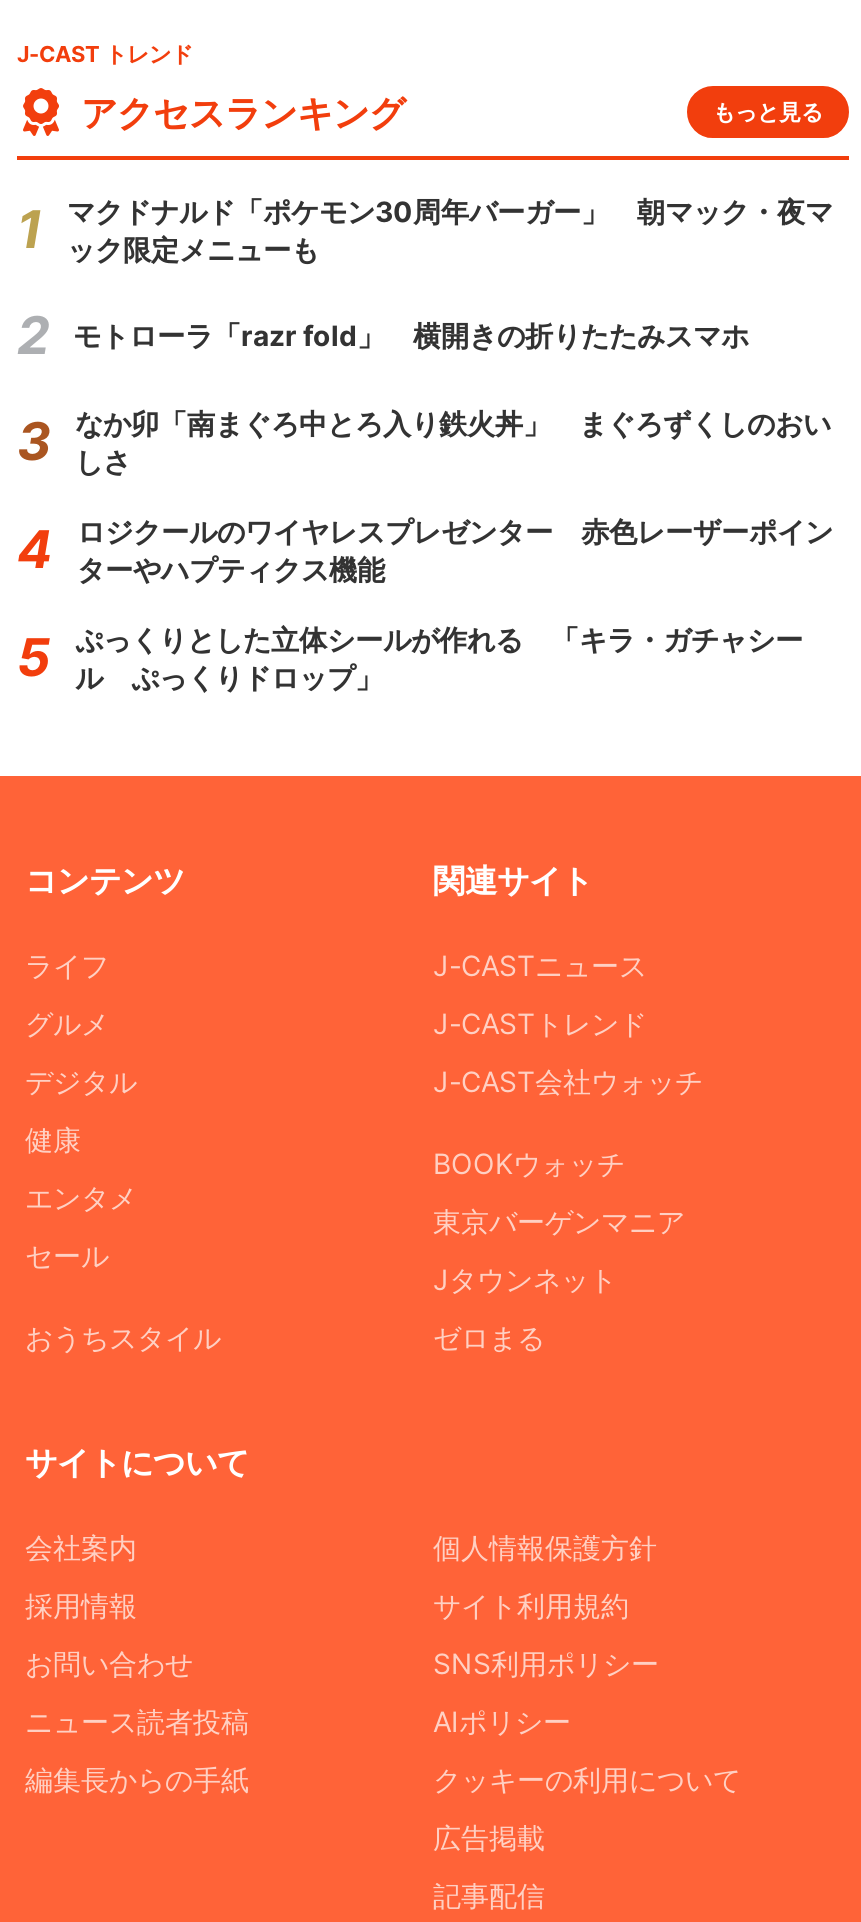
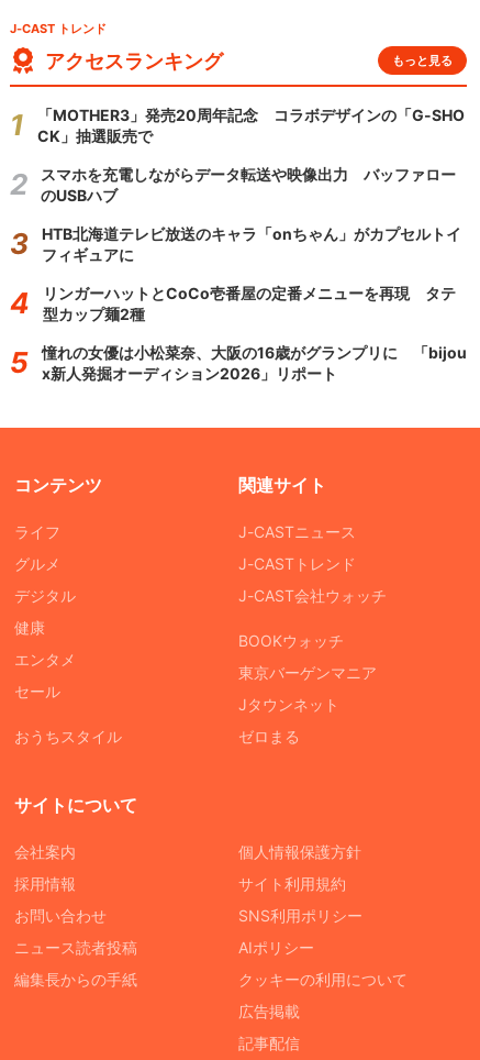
[67,194,833,266] マクドナルド「ポケモン30周年バーガー」 朝マック・夜マ | ック限定メニューも -> [37,105,465,145] 「MOTHER3」発売20周年記念 コラボデザインの「G-SHO | CK」抽選販売で
[73,319,749,353] モトローラ「razr fold」 横開きの折りたたみスマホ -> [41,165,456,204] スマホを充電しながらデータ転送や映像出力 バッファロー | のUSBハブ
[75,406,831,478] なか卯「南まぐろ中とろ入り鉄火丼」 まぐろずくしのおい | しさ -> [42,224,461,264] HTB北海道テレビ放送のキャラ「onちゃん」がカプセルトイ | フィギュアに
[77,514,833,586] ロジクールのワイヤレスプレゼンター 赤色レーザーポイン | ターやハプティクス機能 -> [43,283,456,323] リンガーハットとCoCo壱番屋の定番メニューを再現 タテ | 型カップ麺2種
[75,622,803,694] ぷっくりとした立体シールが作れる 「キラ・ガチャシー | ル ぷっくりドロップ」 -> [42,343,467,382] 憧れの女優は小松菜奈、大阪の16歳がグランプリに 「bijou | x新人発掘オーディション2026」リポート

